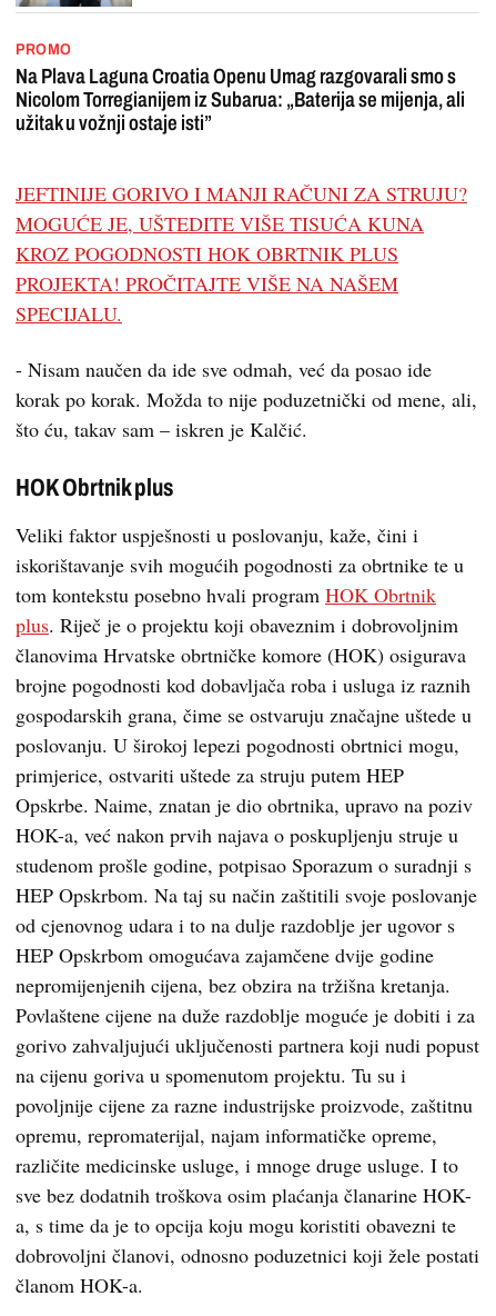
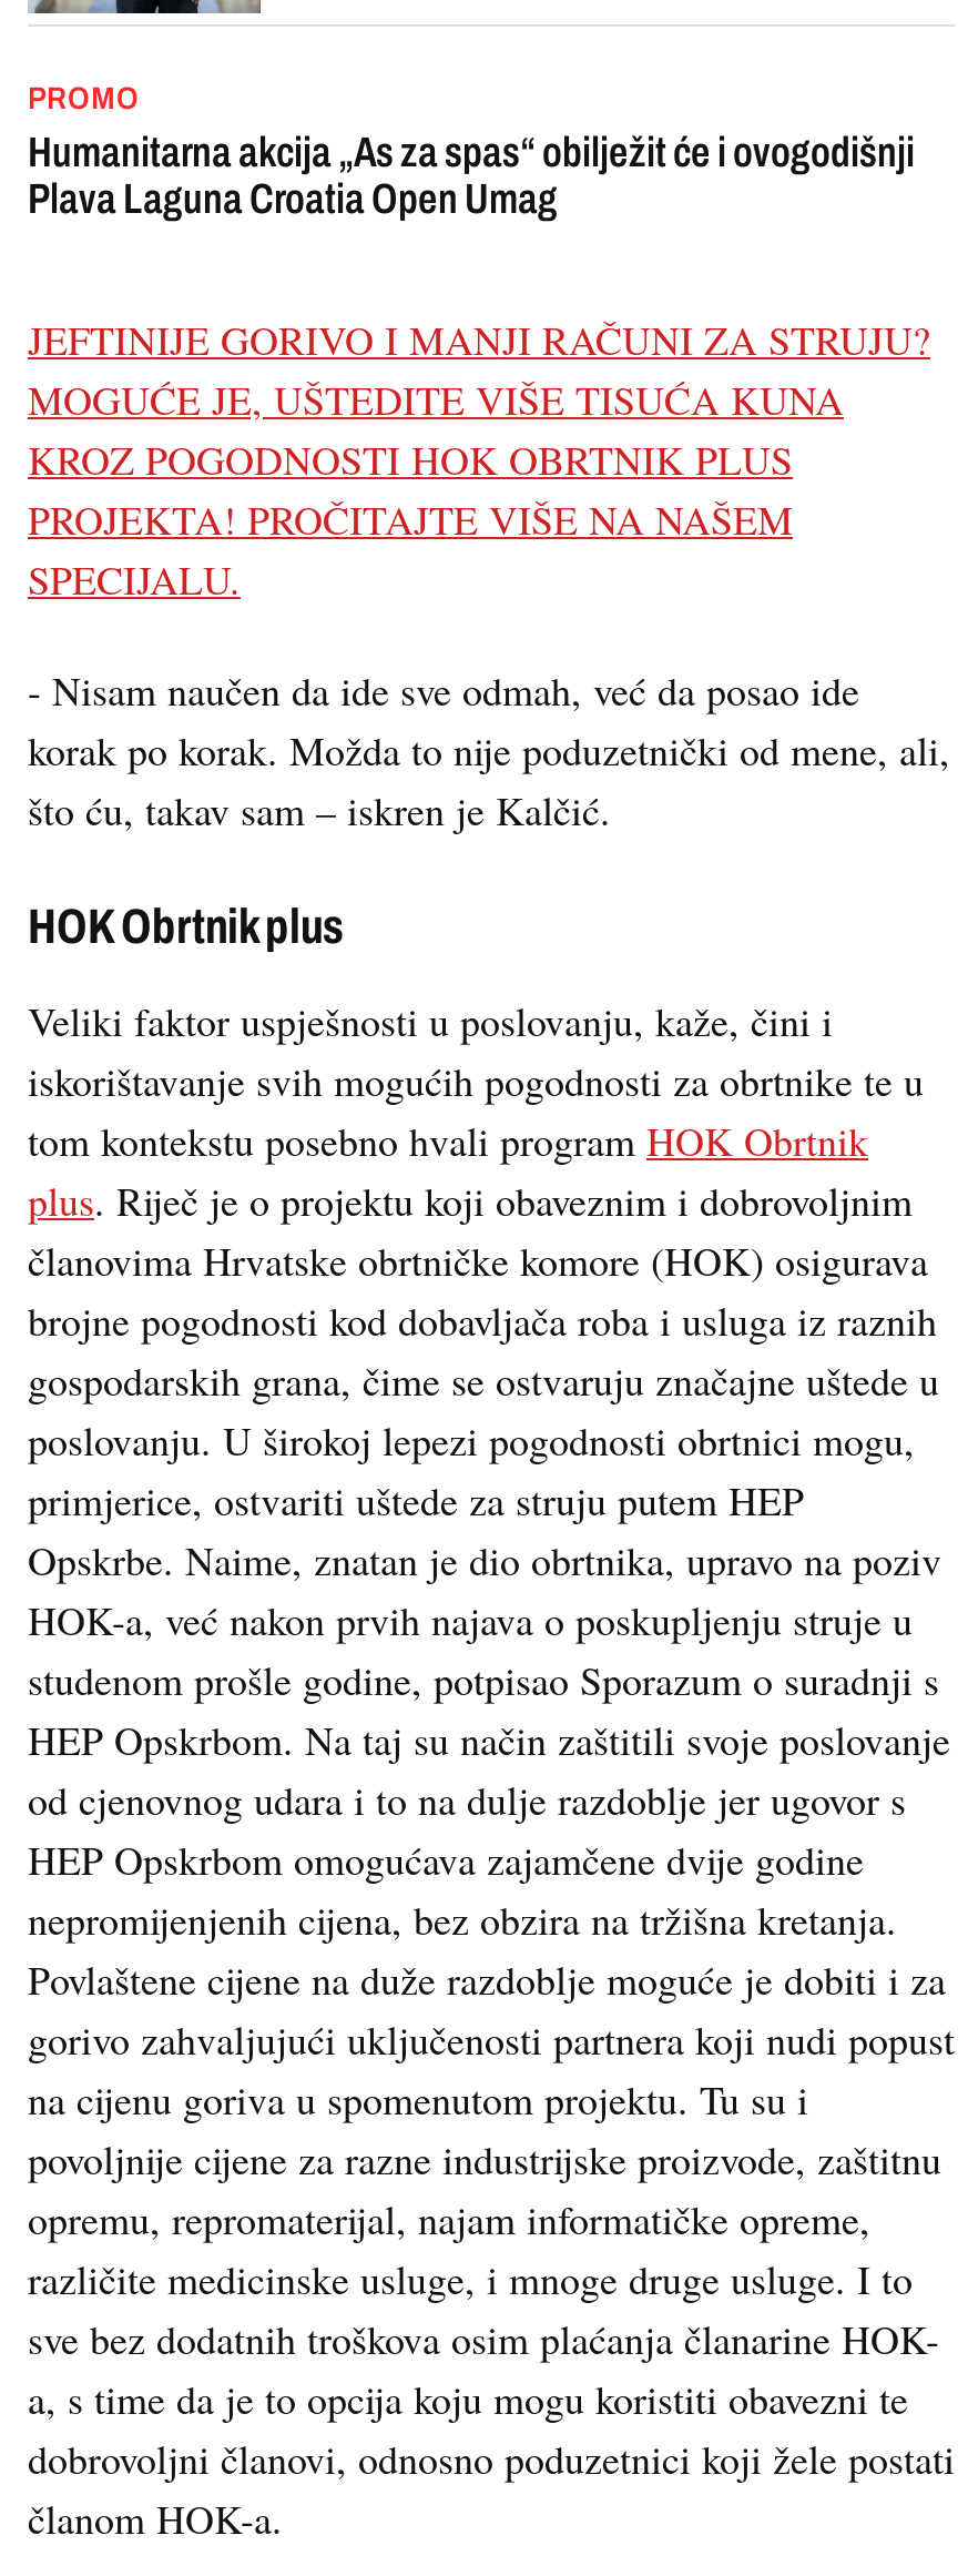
[16,65,465,135] Na Plava Laguna Croatia Openu Umag razgovarali smo s | Nicolom Torregianijem iz Subarua: „Baterija se mijenja, ali | užitak u vožnji ostaje isti” -> [28,129,915,222] Humanitarna akcija „As za spas“ obilježit će i ovogodišnji | Plava Laguna Croatia Open Umag

